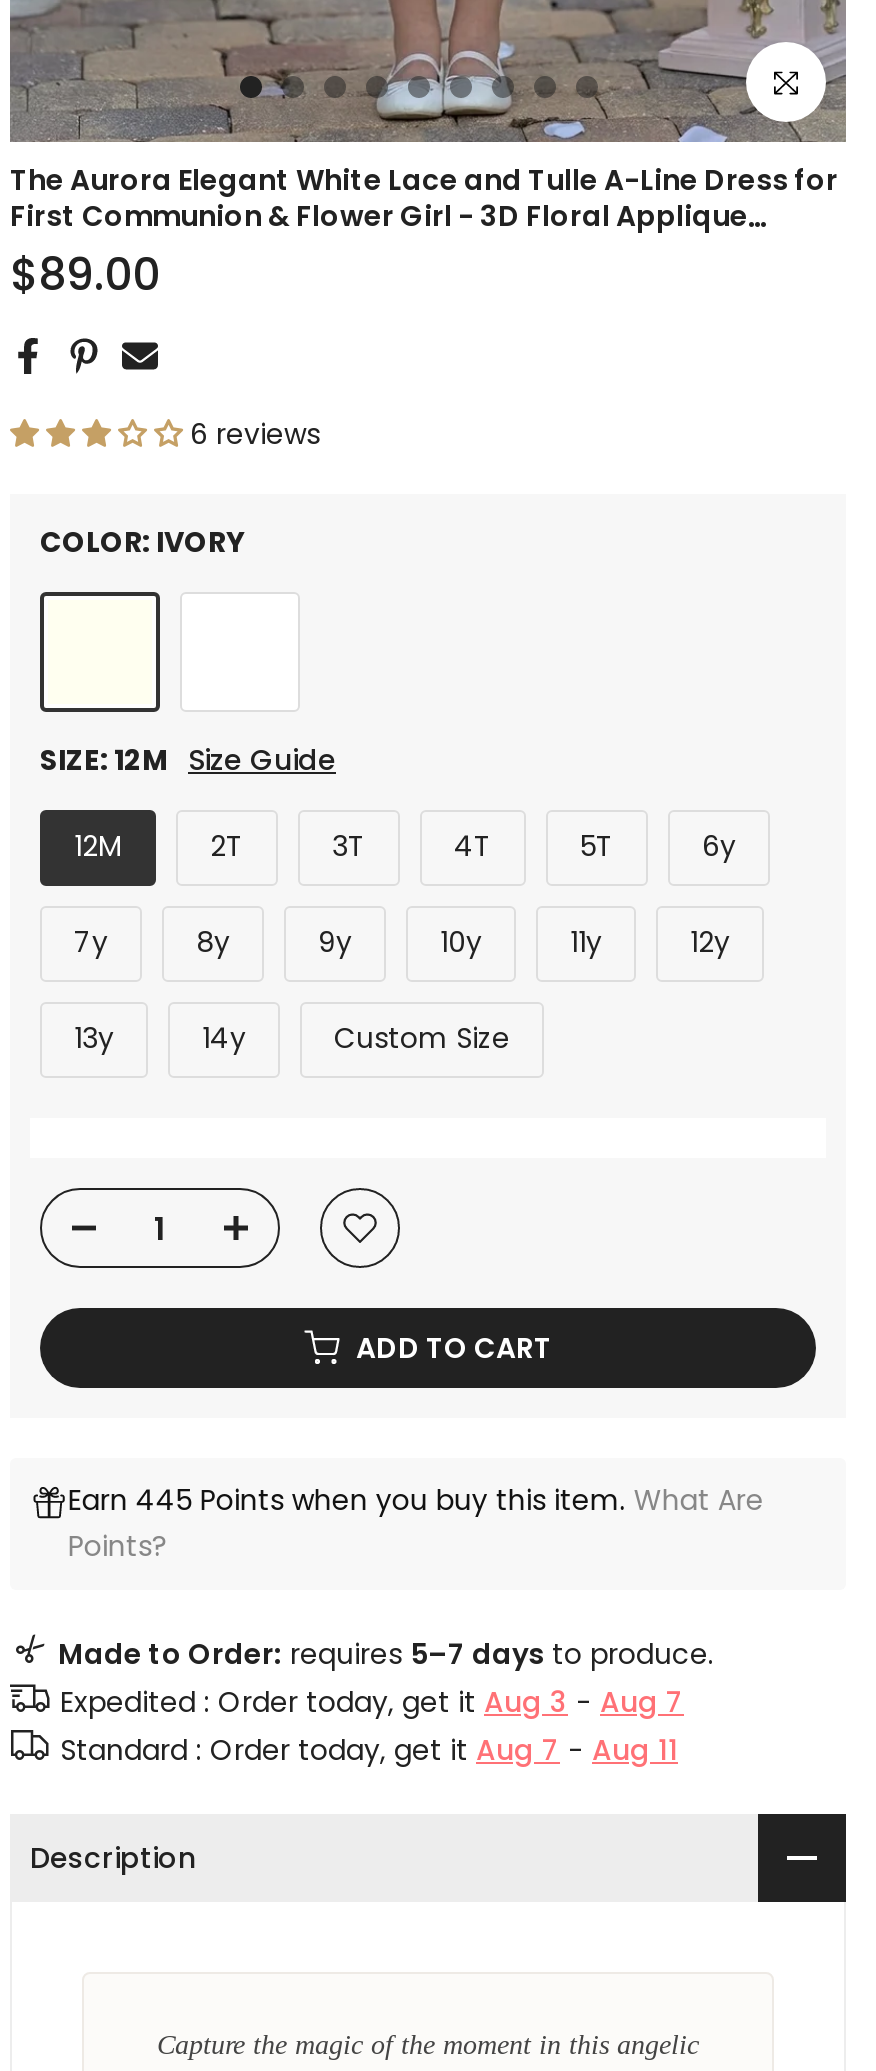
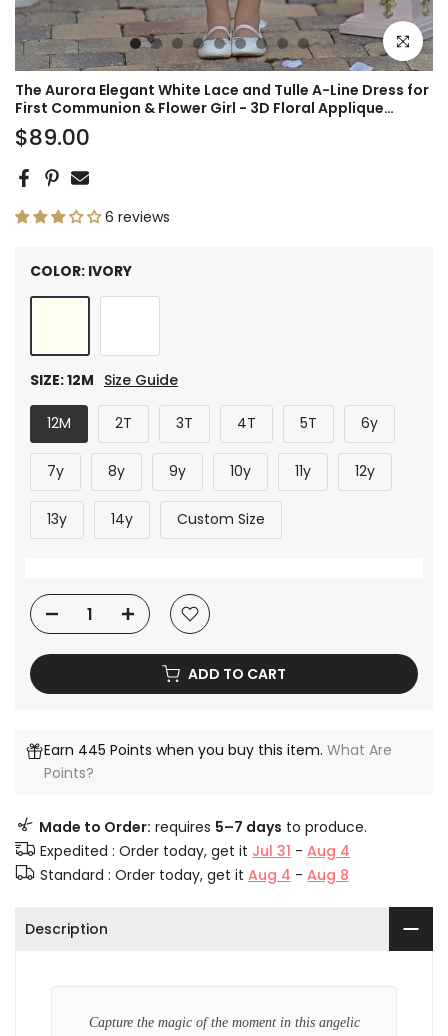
[60,1683,684,1723] Expedited : Order today, get it Aug 3 - Aug 7 -> [40,841,350,861] Expedited : Order today, get it Jul 31 - Aug 4
[60,1731,678,1771] Standard : Order today, get it Aug 7 - Aug 11 -> [40,865,349,885] Standard : Order today, get it Aug 4 - Aug 8

